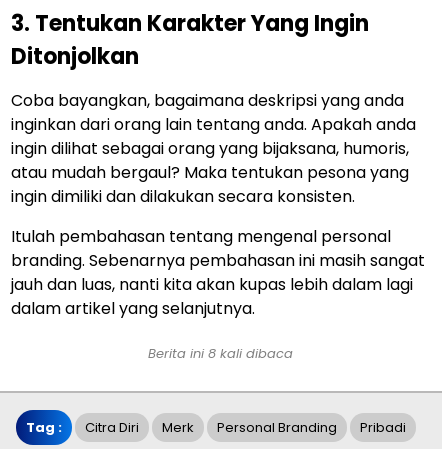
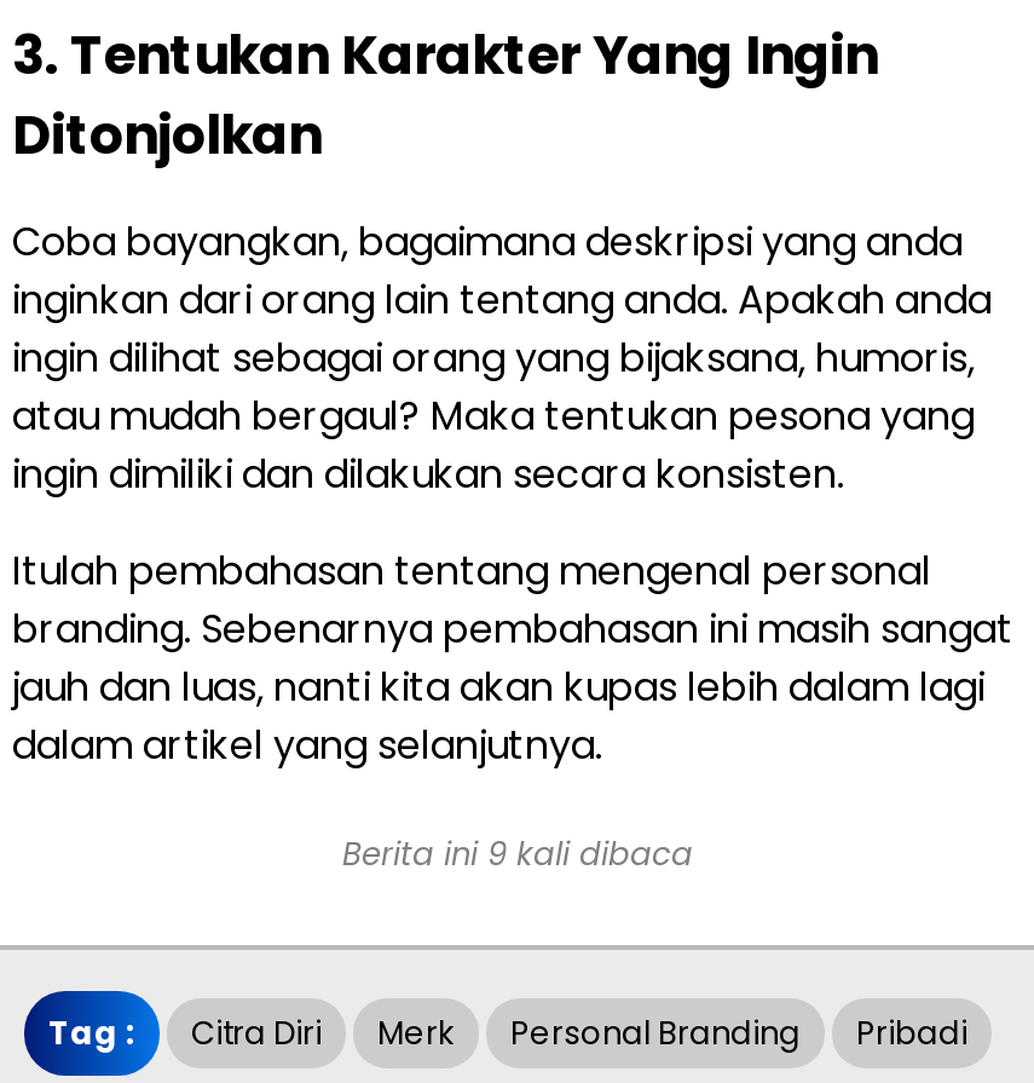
[147,344,292,363] Berita ini 8 kali dibaca -> [342,832,693,878] Berita ini 9 kali dibaca

